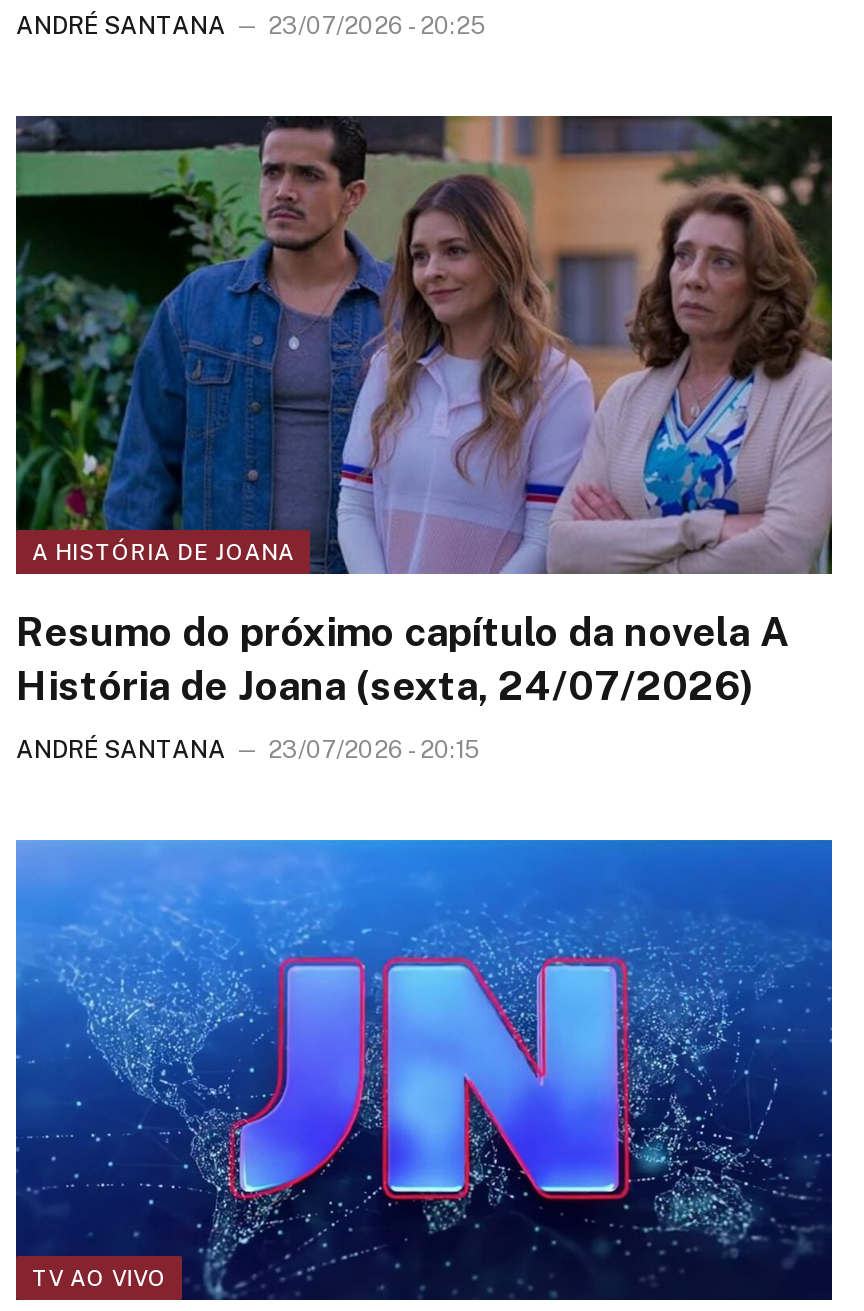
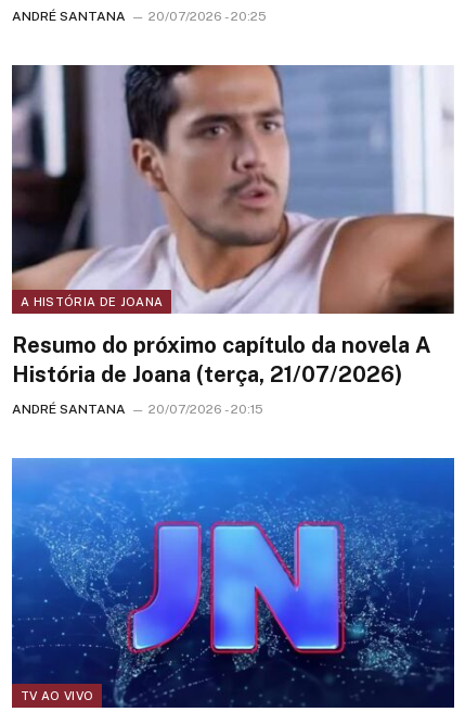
[16,11,486,39] ANDRÉ SANTANA 23/07/2026 - 20:25 -> [12,8,267,23] ANDRÉ SANTANA 20/07/2026 - 20:25
[14,114,834,576] [image] -> [11,64,454,315] [image]
[16,662,754,710] História de Joana (sexta, 24/07/2026) -> [12,361,402,387] História de Joana (terça, 21/07/2026)
[16,736,480,764] ANDRÉ SANTANA 23/07/2026 - 20:15 -> [12,402,263,417] ANDRÉ SANTANA 20/07/2026 - 20:15

